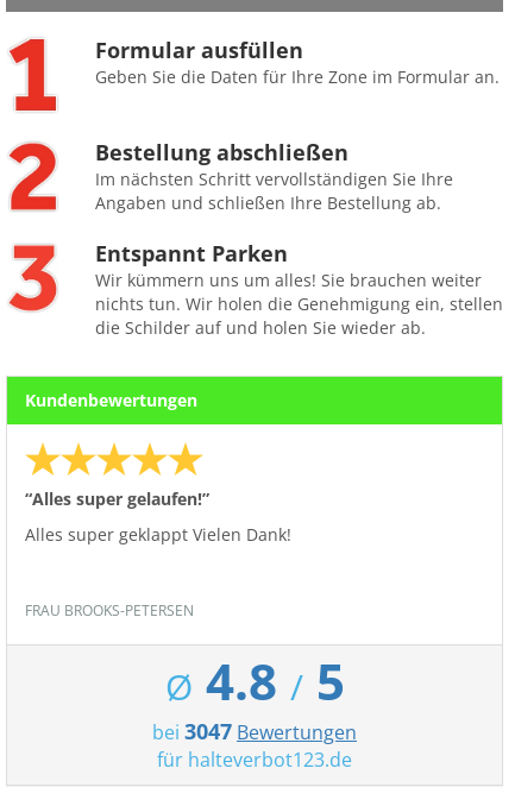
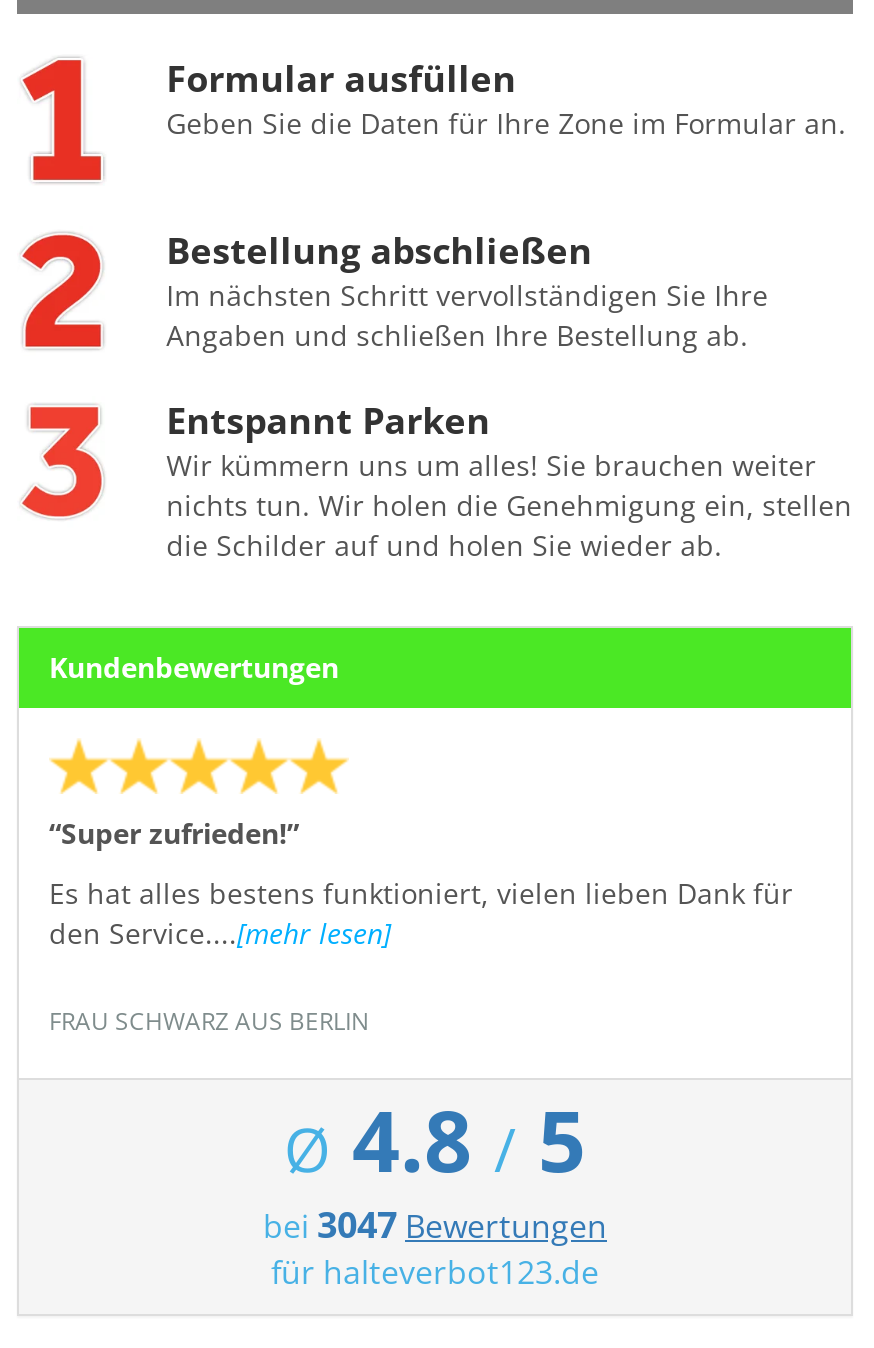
[25,488,209,510] “Alles super gelaufen!” -> [49,814,299,852] “Super zufrieden!”
[25,523,291,546] Alles super geklappt Vielen Dank! -> [49,874,793,952] Es hat alles bestens funktioniert, vielen lieben Dank für | den Service....[mehr lesen]
[25,601,194,621] FRAU BROOKS-PETERSEN -> [49,1004,369,1038] FRAU SCHWARZ AUS BERLIN

